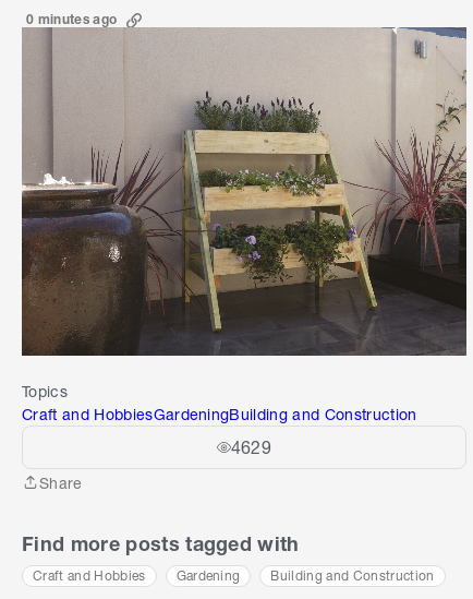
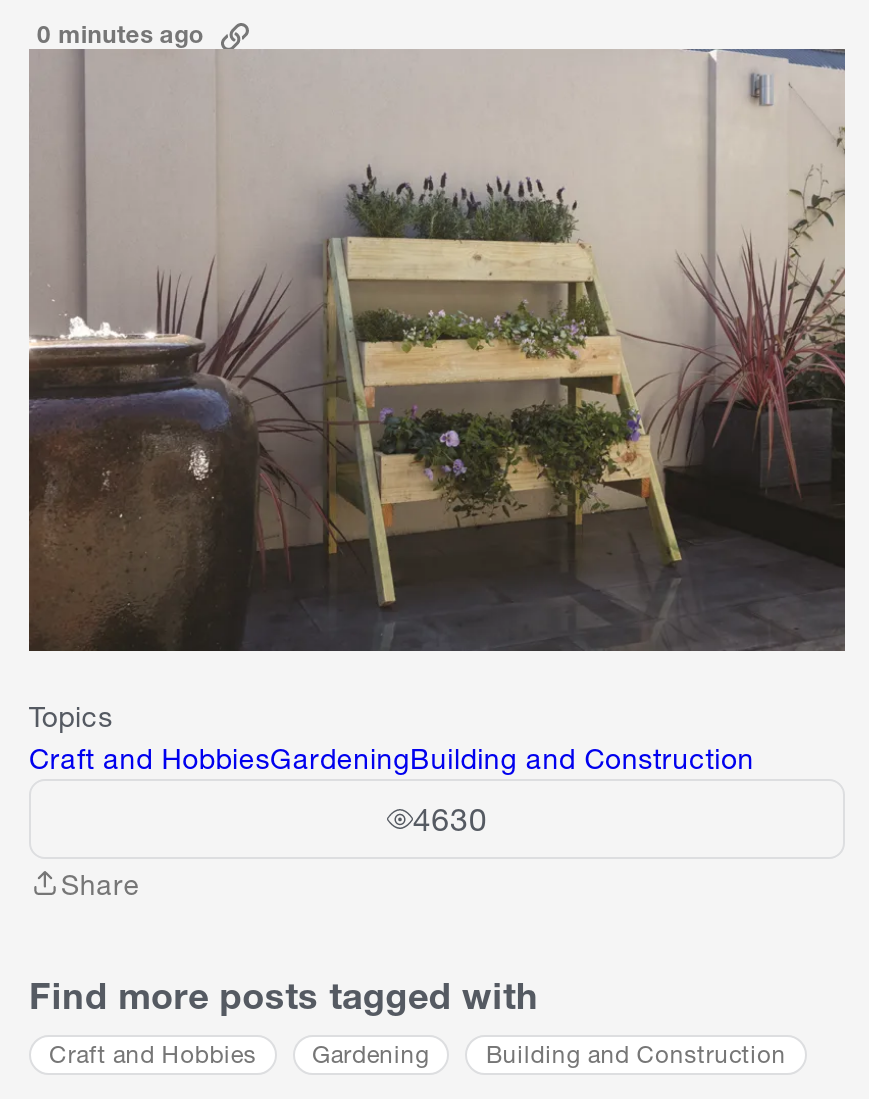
[231,437,272,458] 4629 -> [413,800,487,838] 4630

